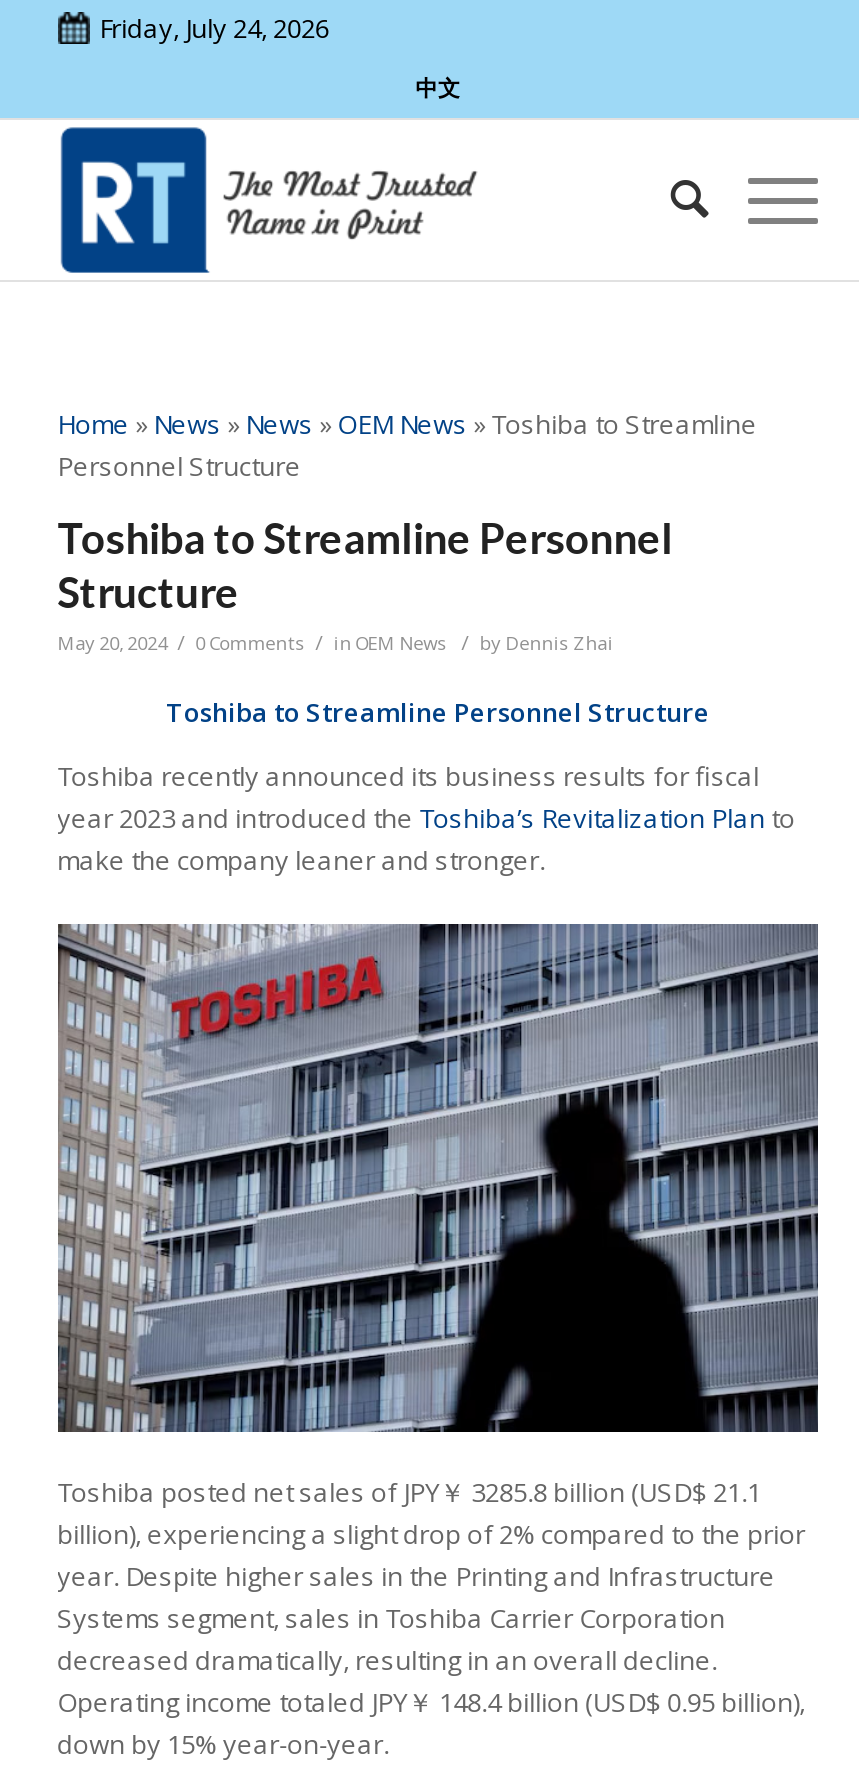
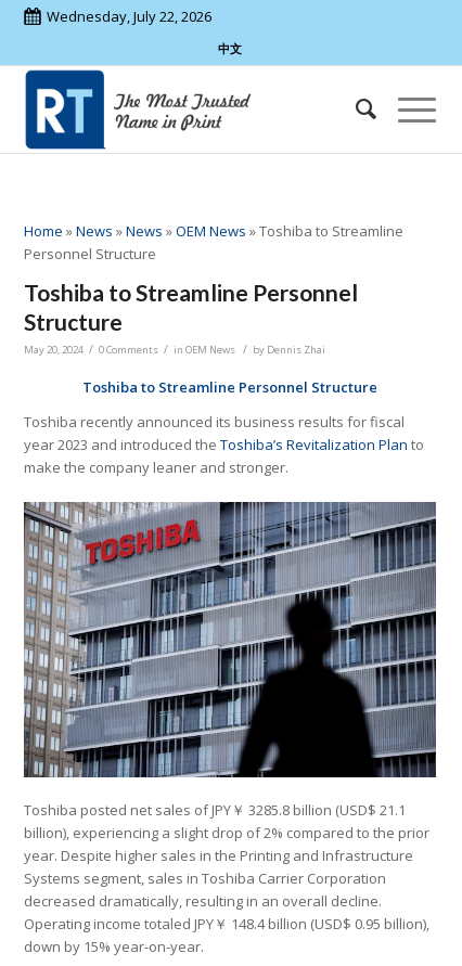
[99,10,329,46] Friday, July 24, 2026 -> [46,7,211,26] Wednesday, July 22, 2026

